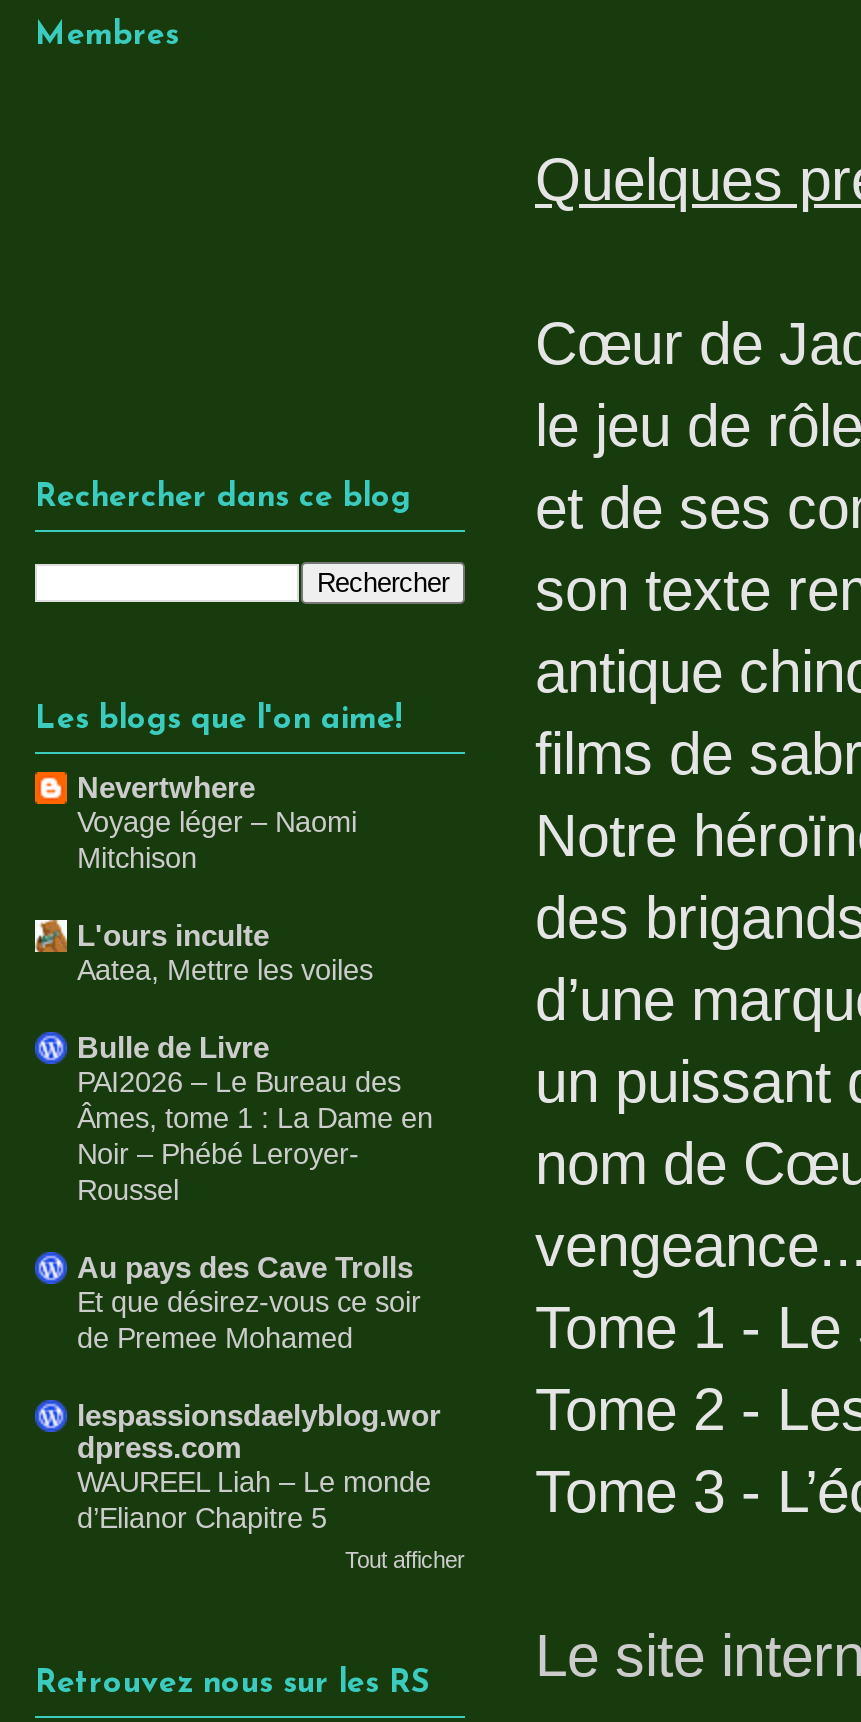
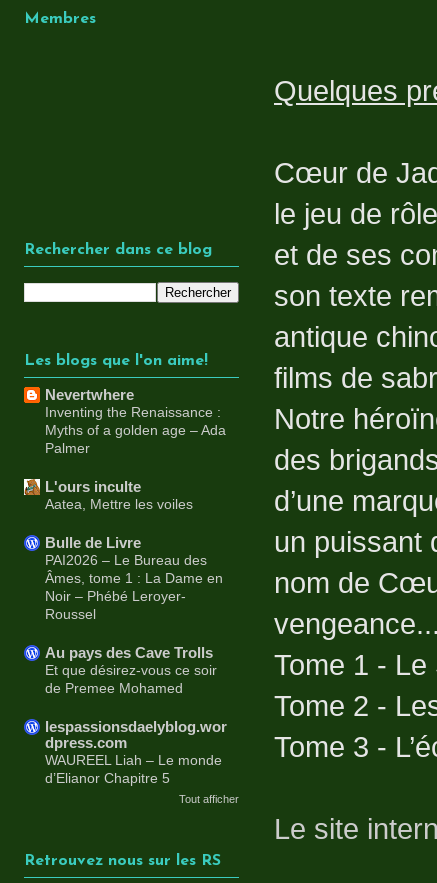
[77,806,357,874] Voyage léger – Naomi | Mitchison -> [45,404,226,456] Inventing the Renaissance : | Myths of a golden age – Ada | Palmer

